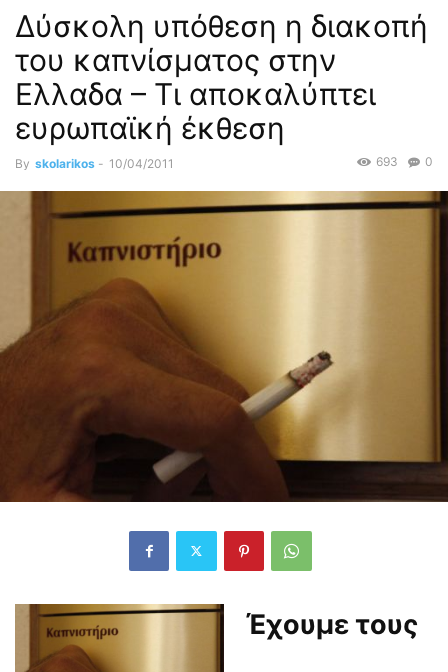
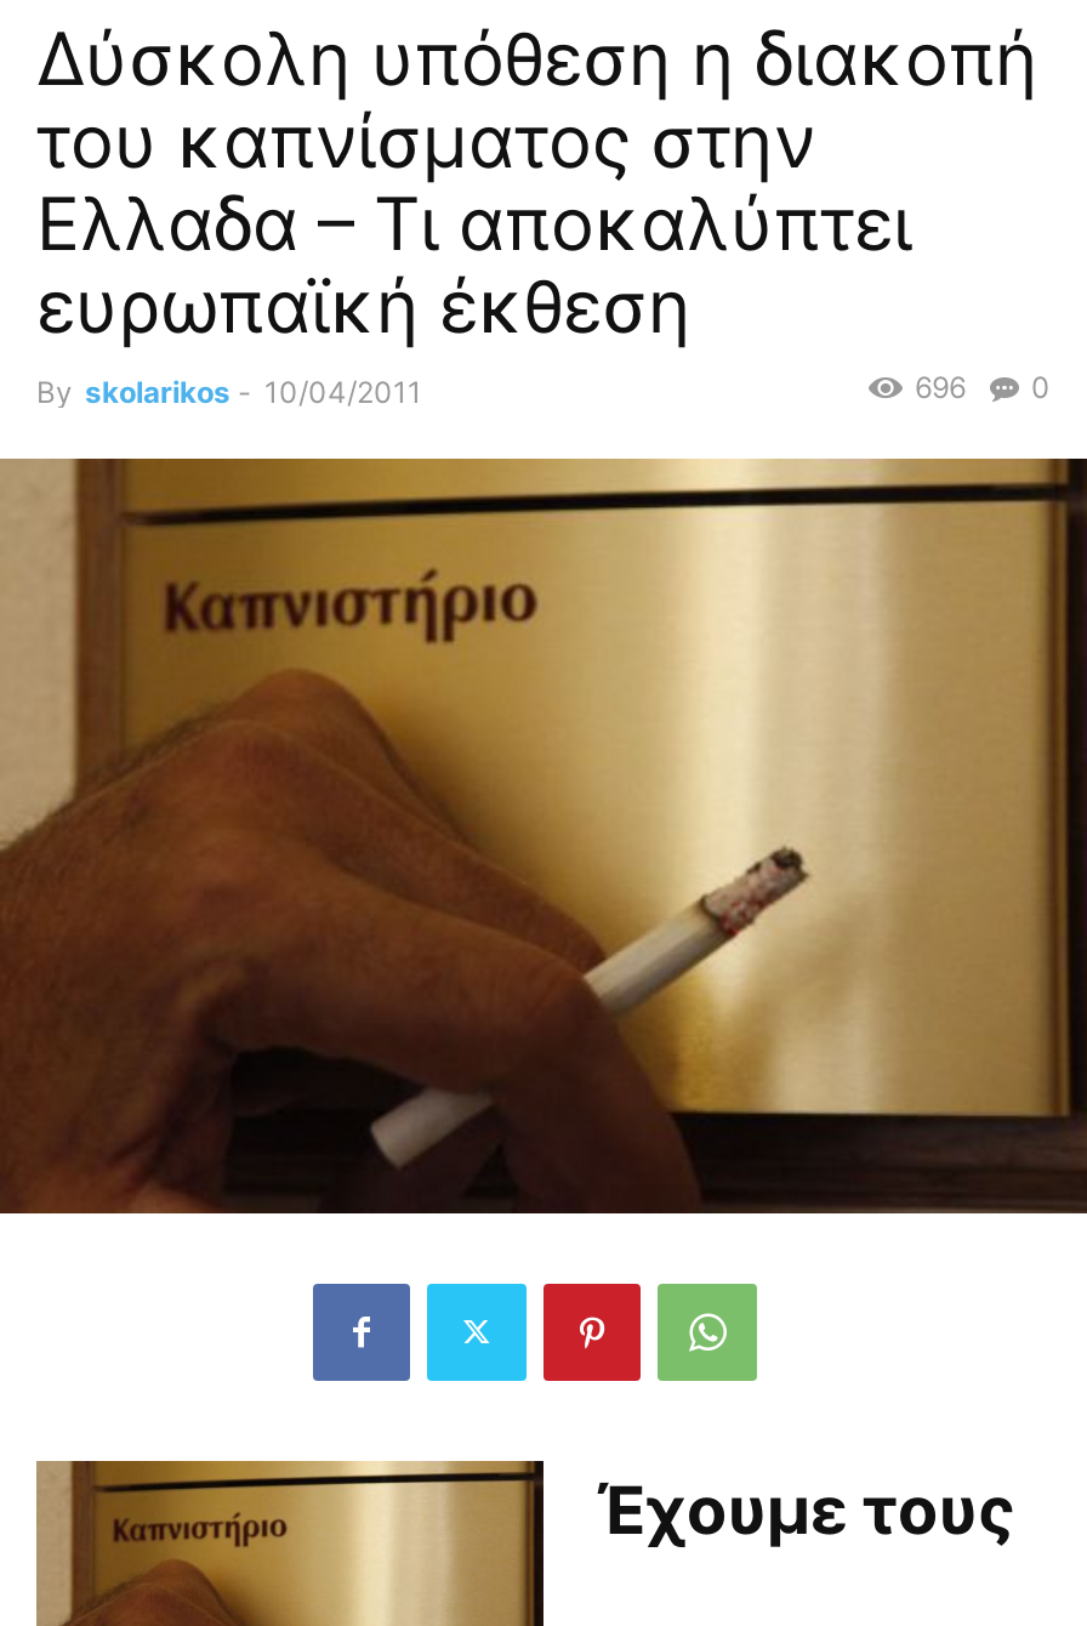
[376,154,433,169] 693 0 -> [915,369,1051,405] 696 0

